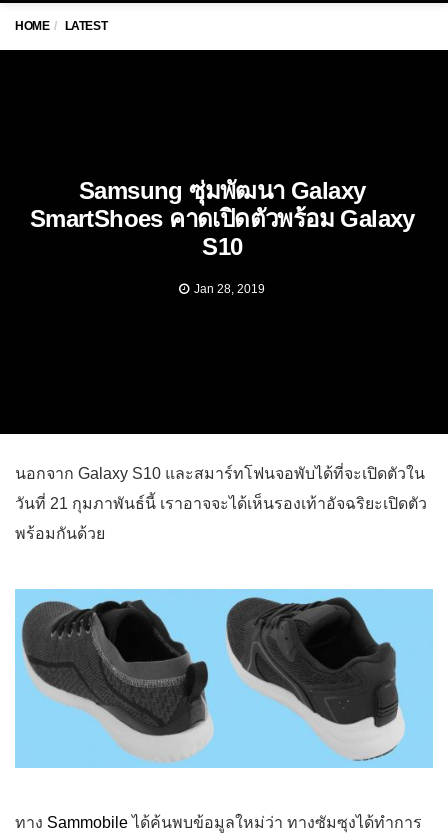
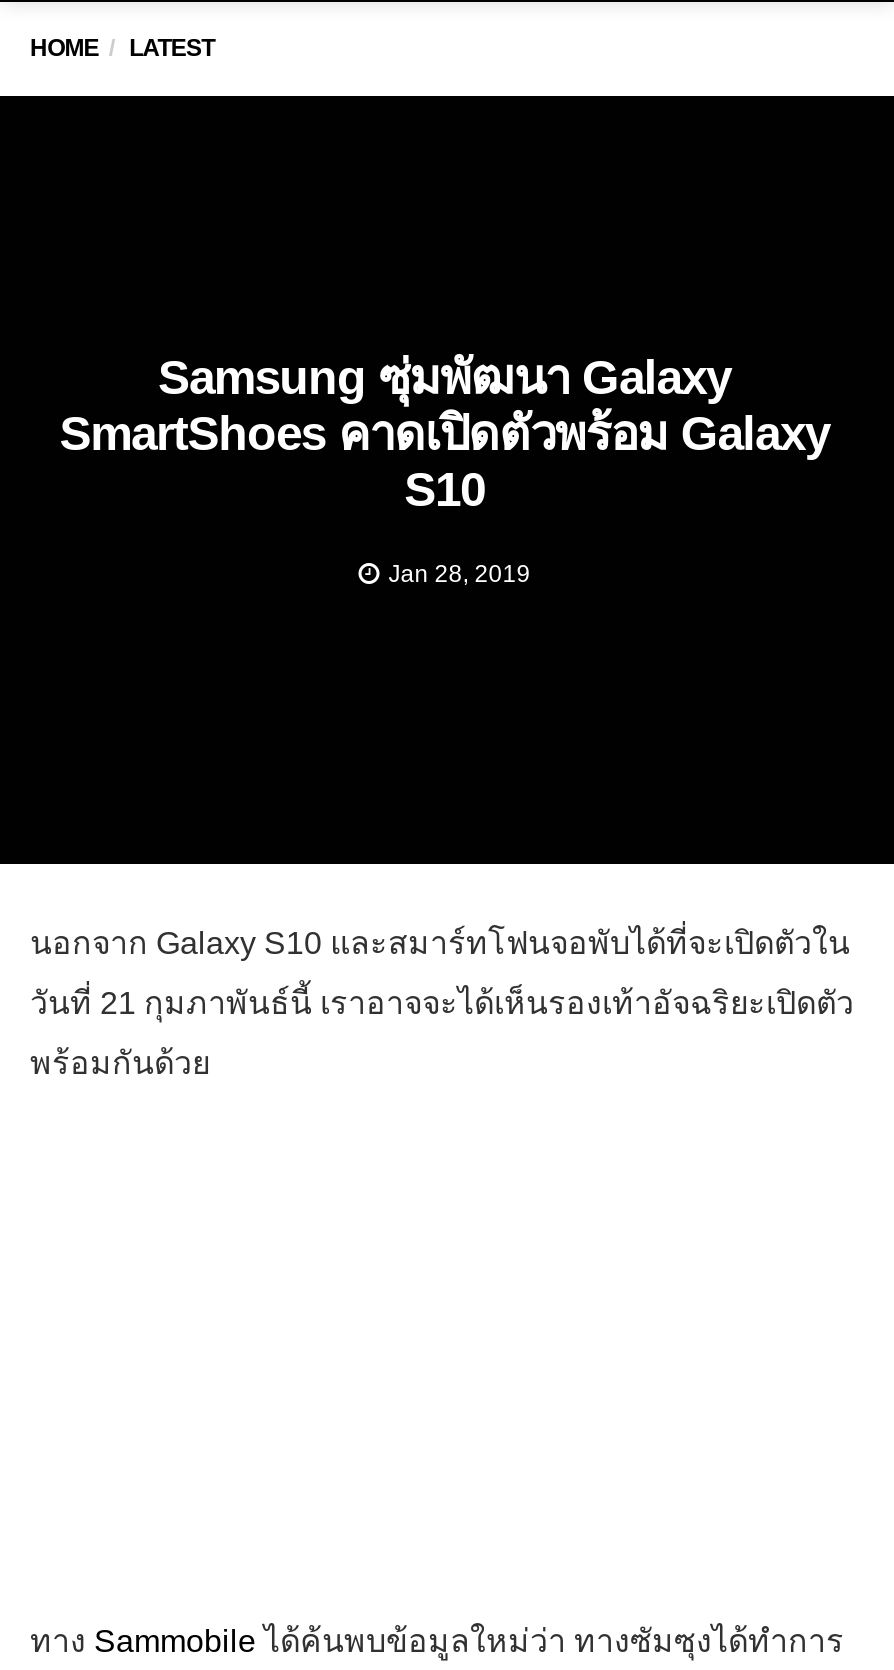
[14,588,434,769] [image] -> none

